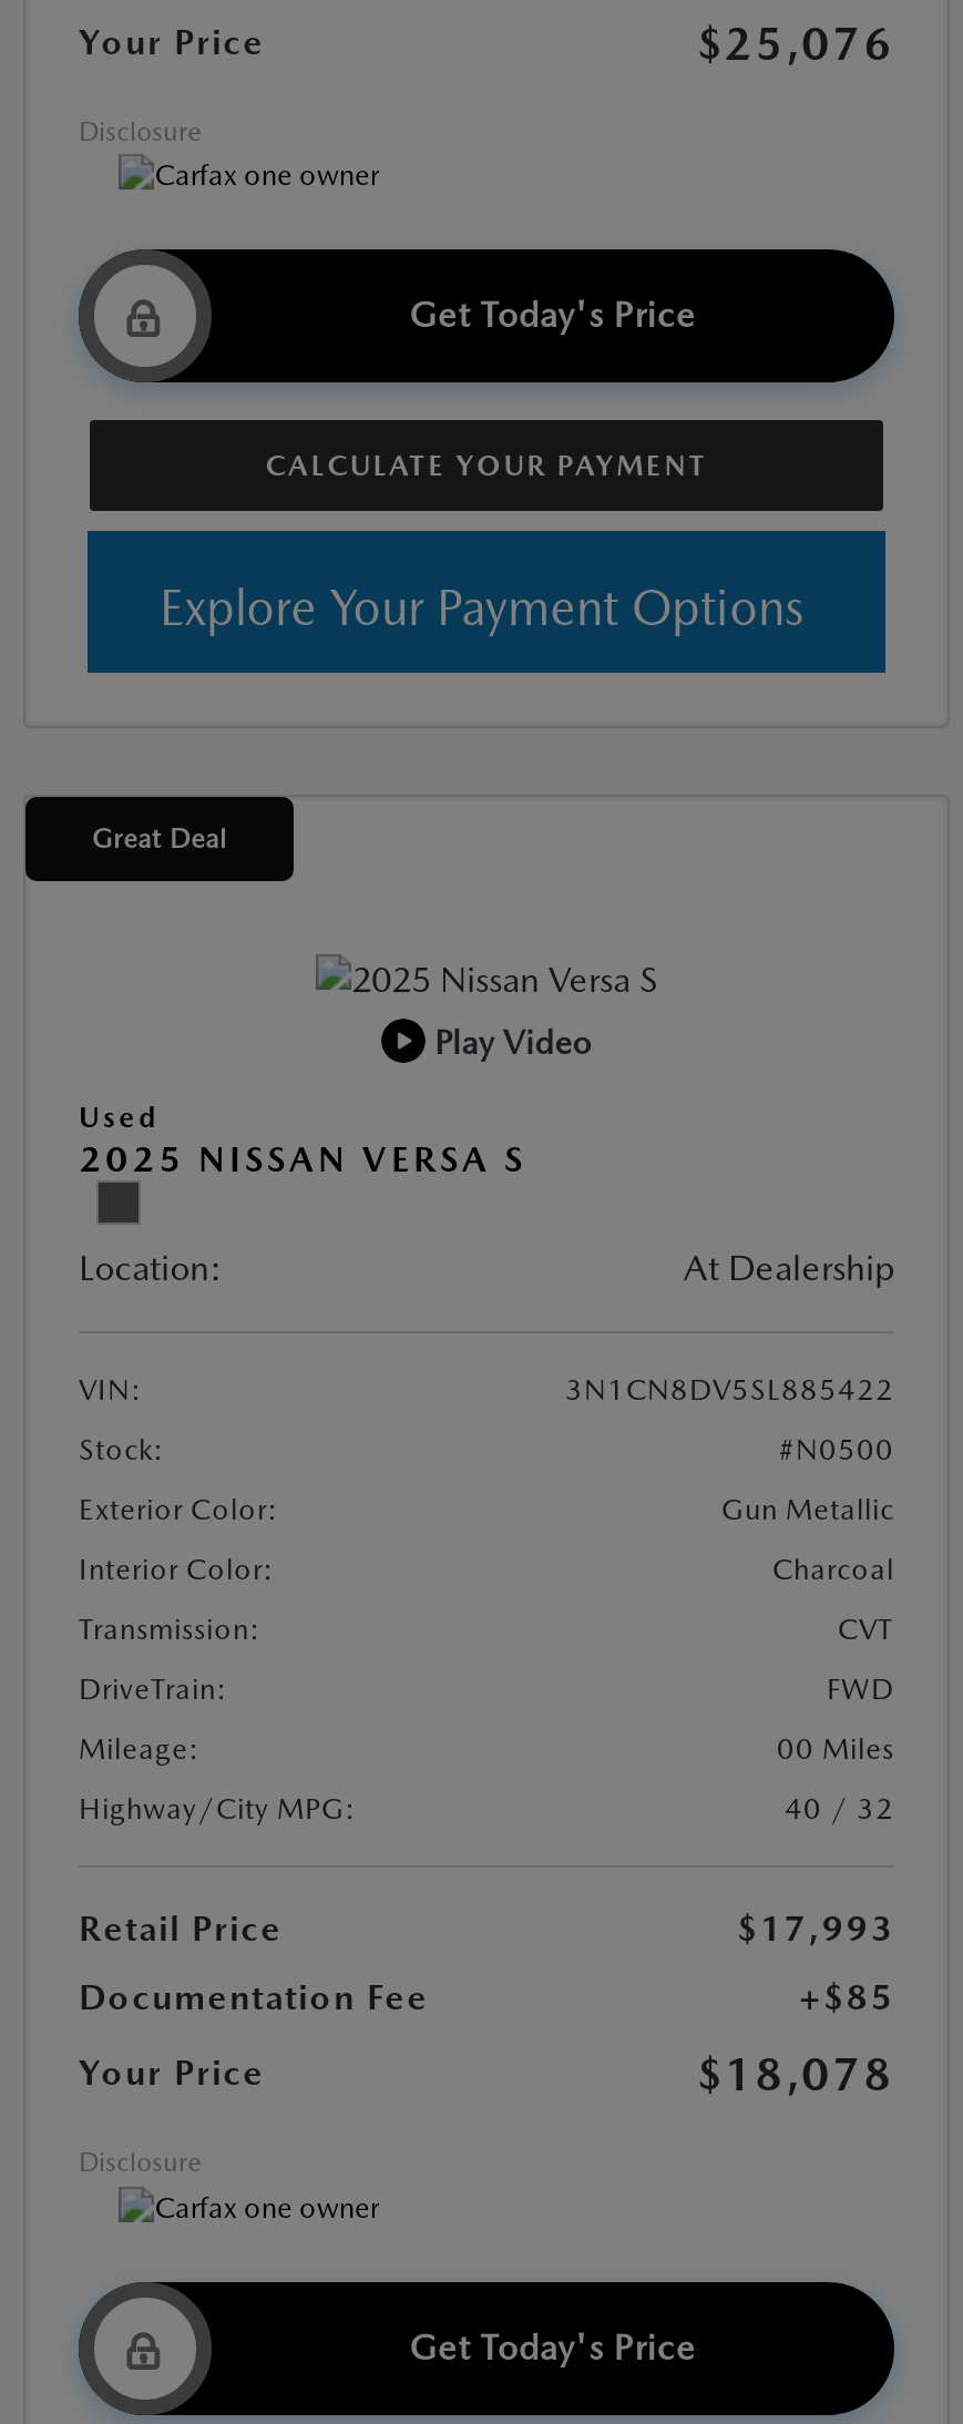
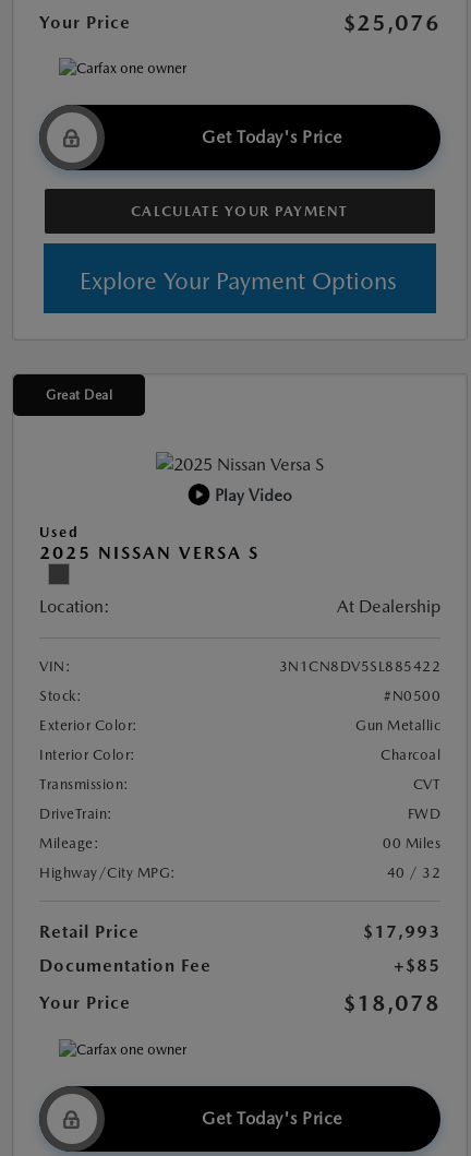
[79,116,201,147] Disclosure -> none
[79,2148,201,2179] Disclosure -> none

